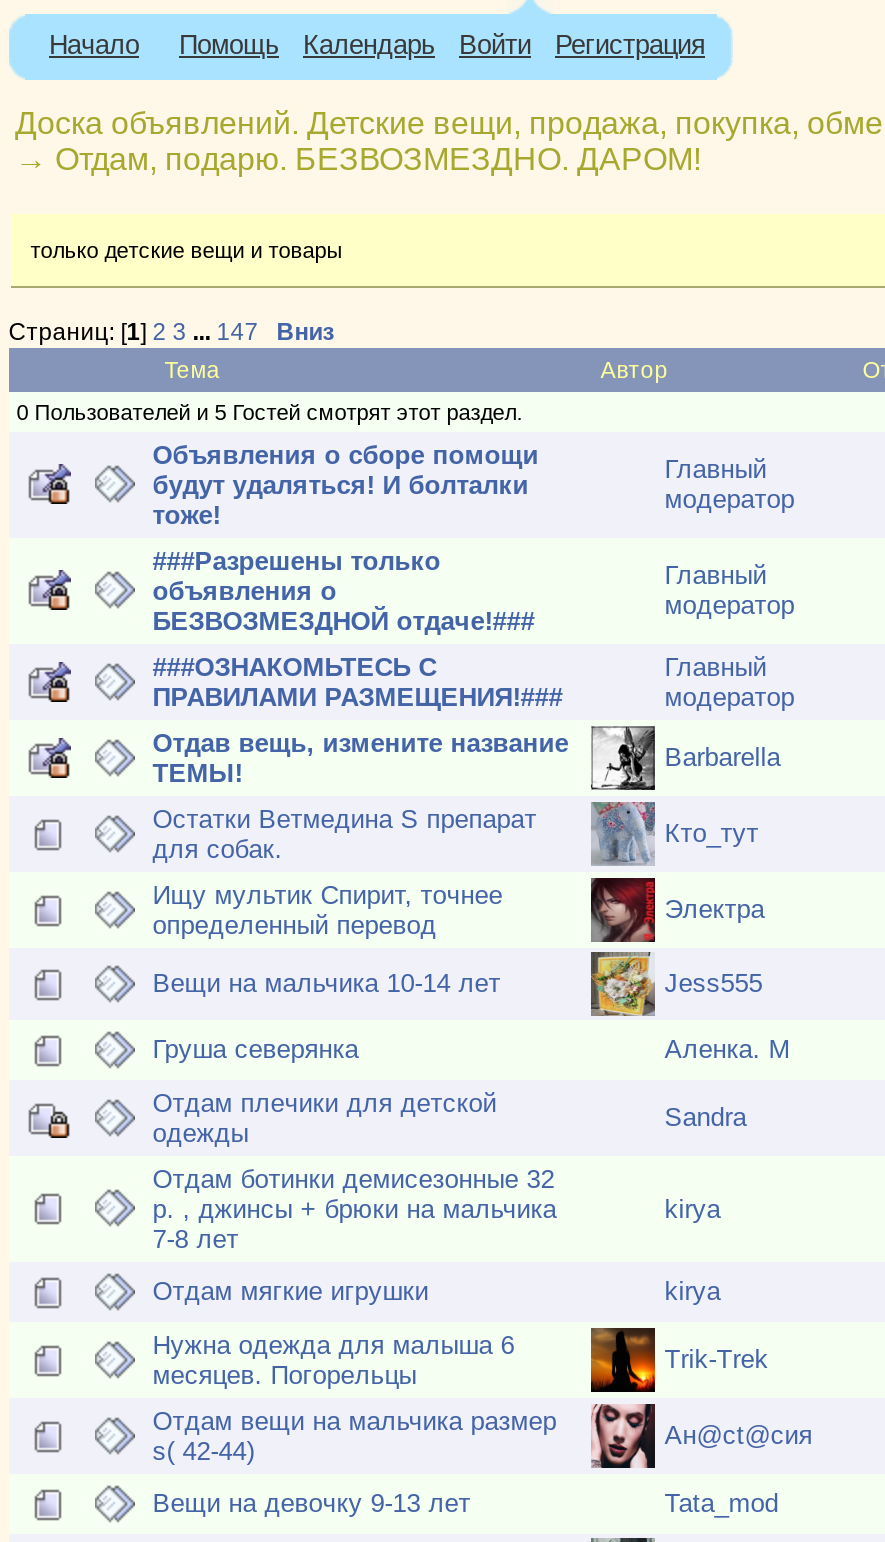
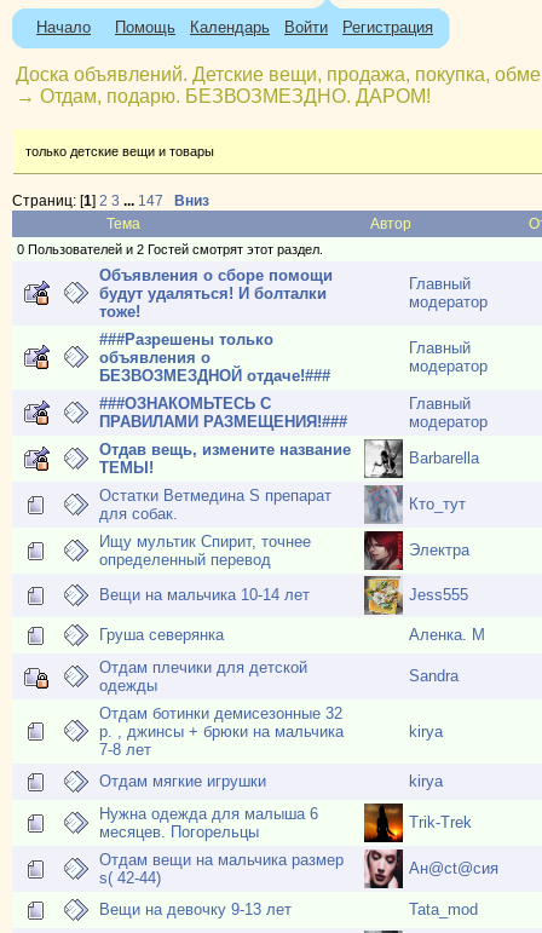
[17,399,523,423] 0 Пользователей и 5 Гостей смотрят этот раздел. -> [17,242,323,256] 0 Пользователей и 2 Гостей смотрят этот раздел.

